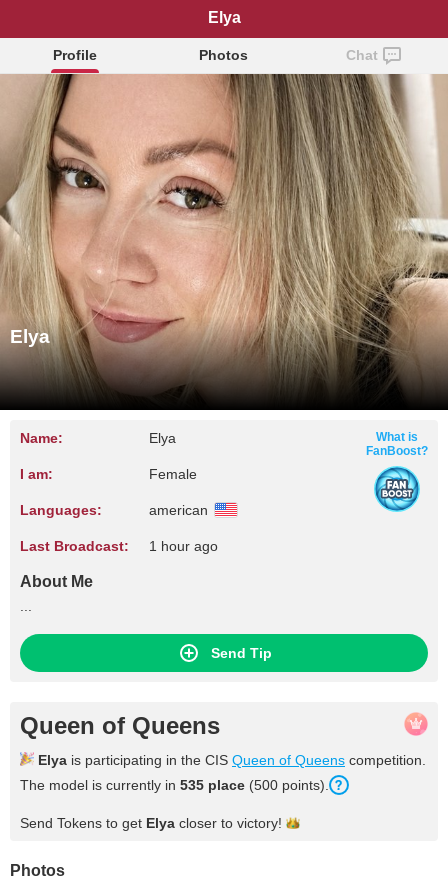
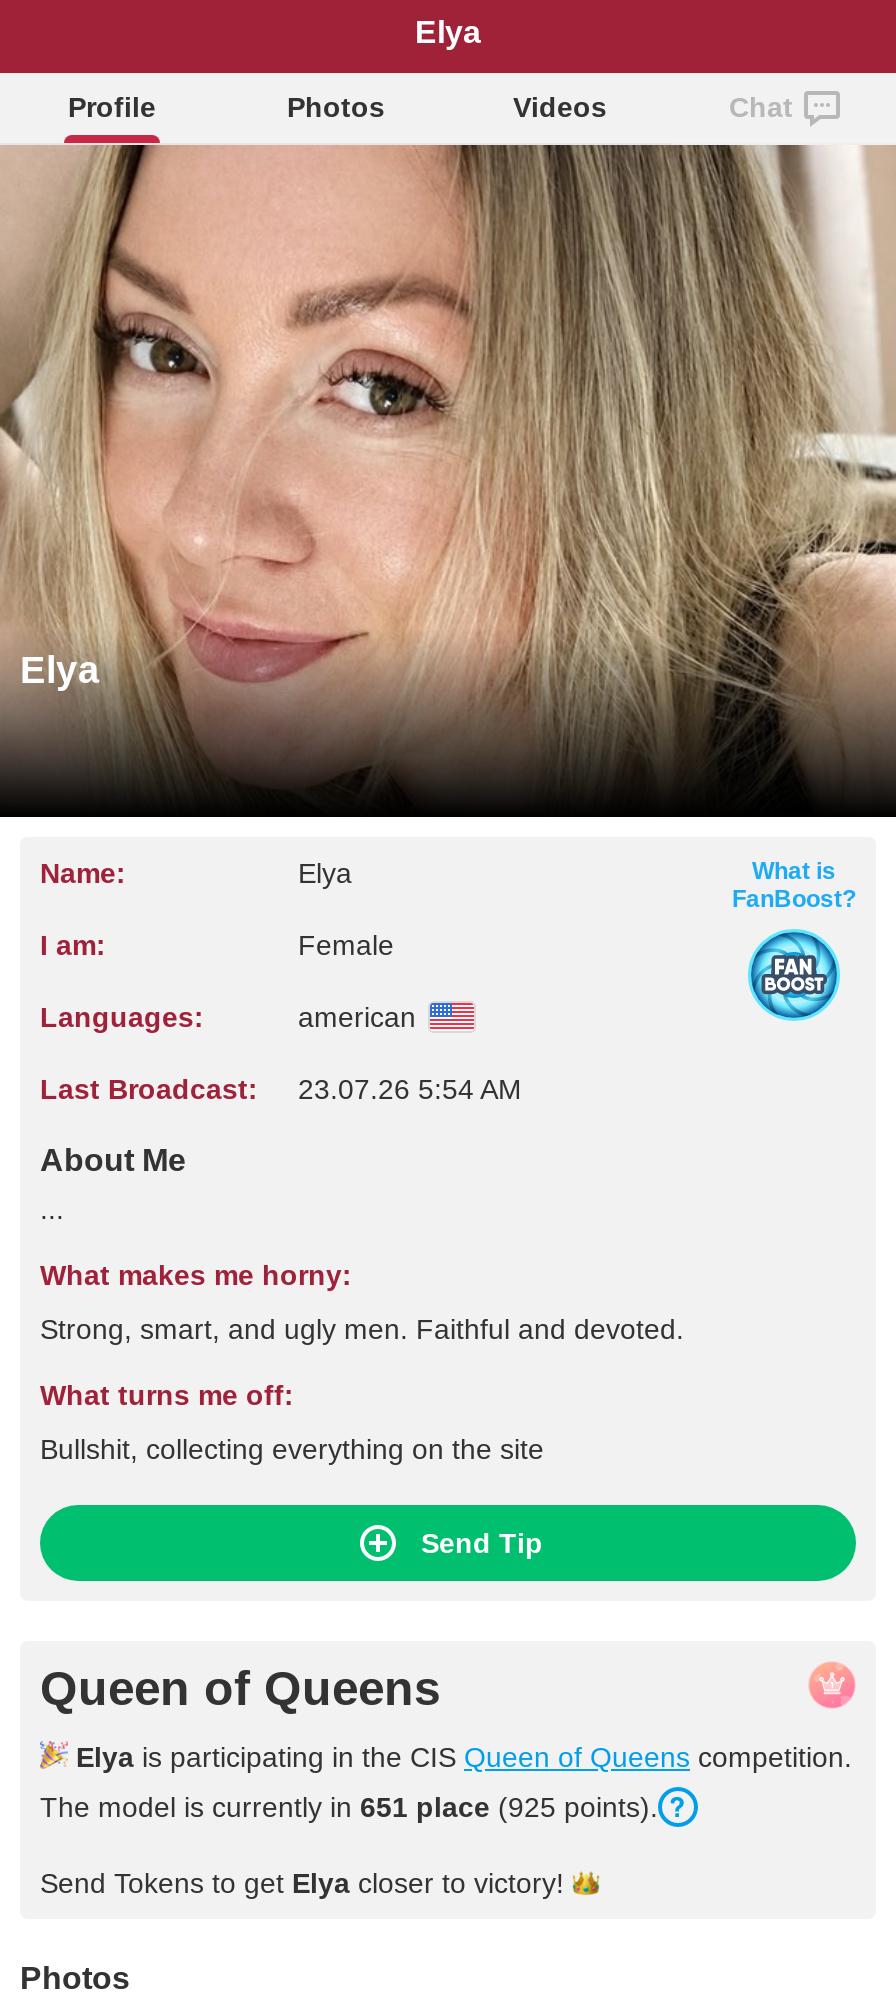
none -> [513,91,607,123] Videos
[20,538,218,554] Last Broadcast: 1 hour ago -> [40,1073,522,1105] Last Broadcast: 23.07.26 5:54 AM
none -> [40,1259,684,1465] What makes me horny: | Strong, smart, and ugly men. Faithful and devoted. | What turns me off: | Bullshit, collecting everything on the site
[20,777,329,793] The model is currently in 535 place (500 points). -> [40,1791,658,1823] The model is currently in 651 place (925 points).

